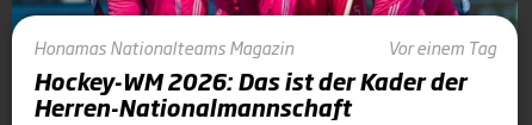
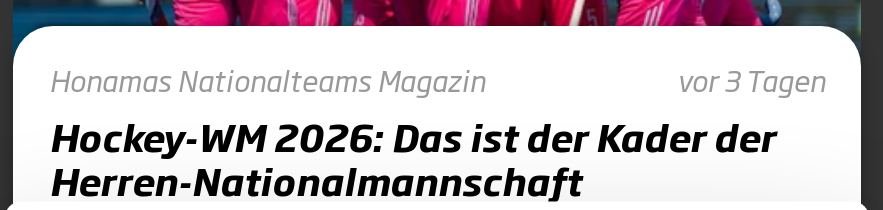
[388,35,496,60] Vor einem Tag -> [677,58,825,100] vor 3 Tagen

